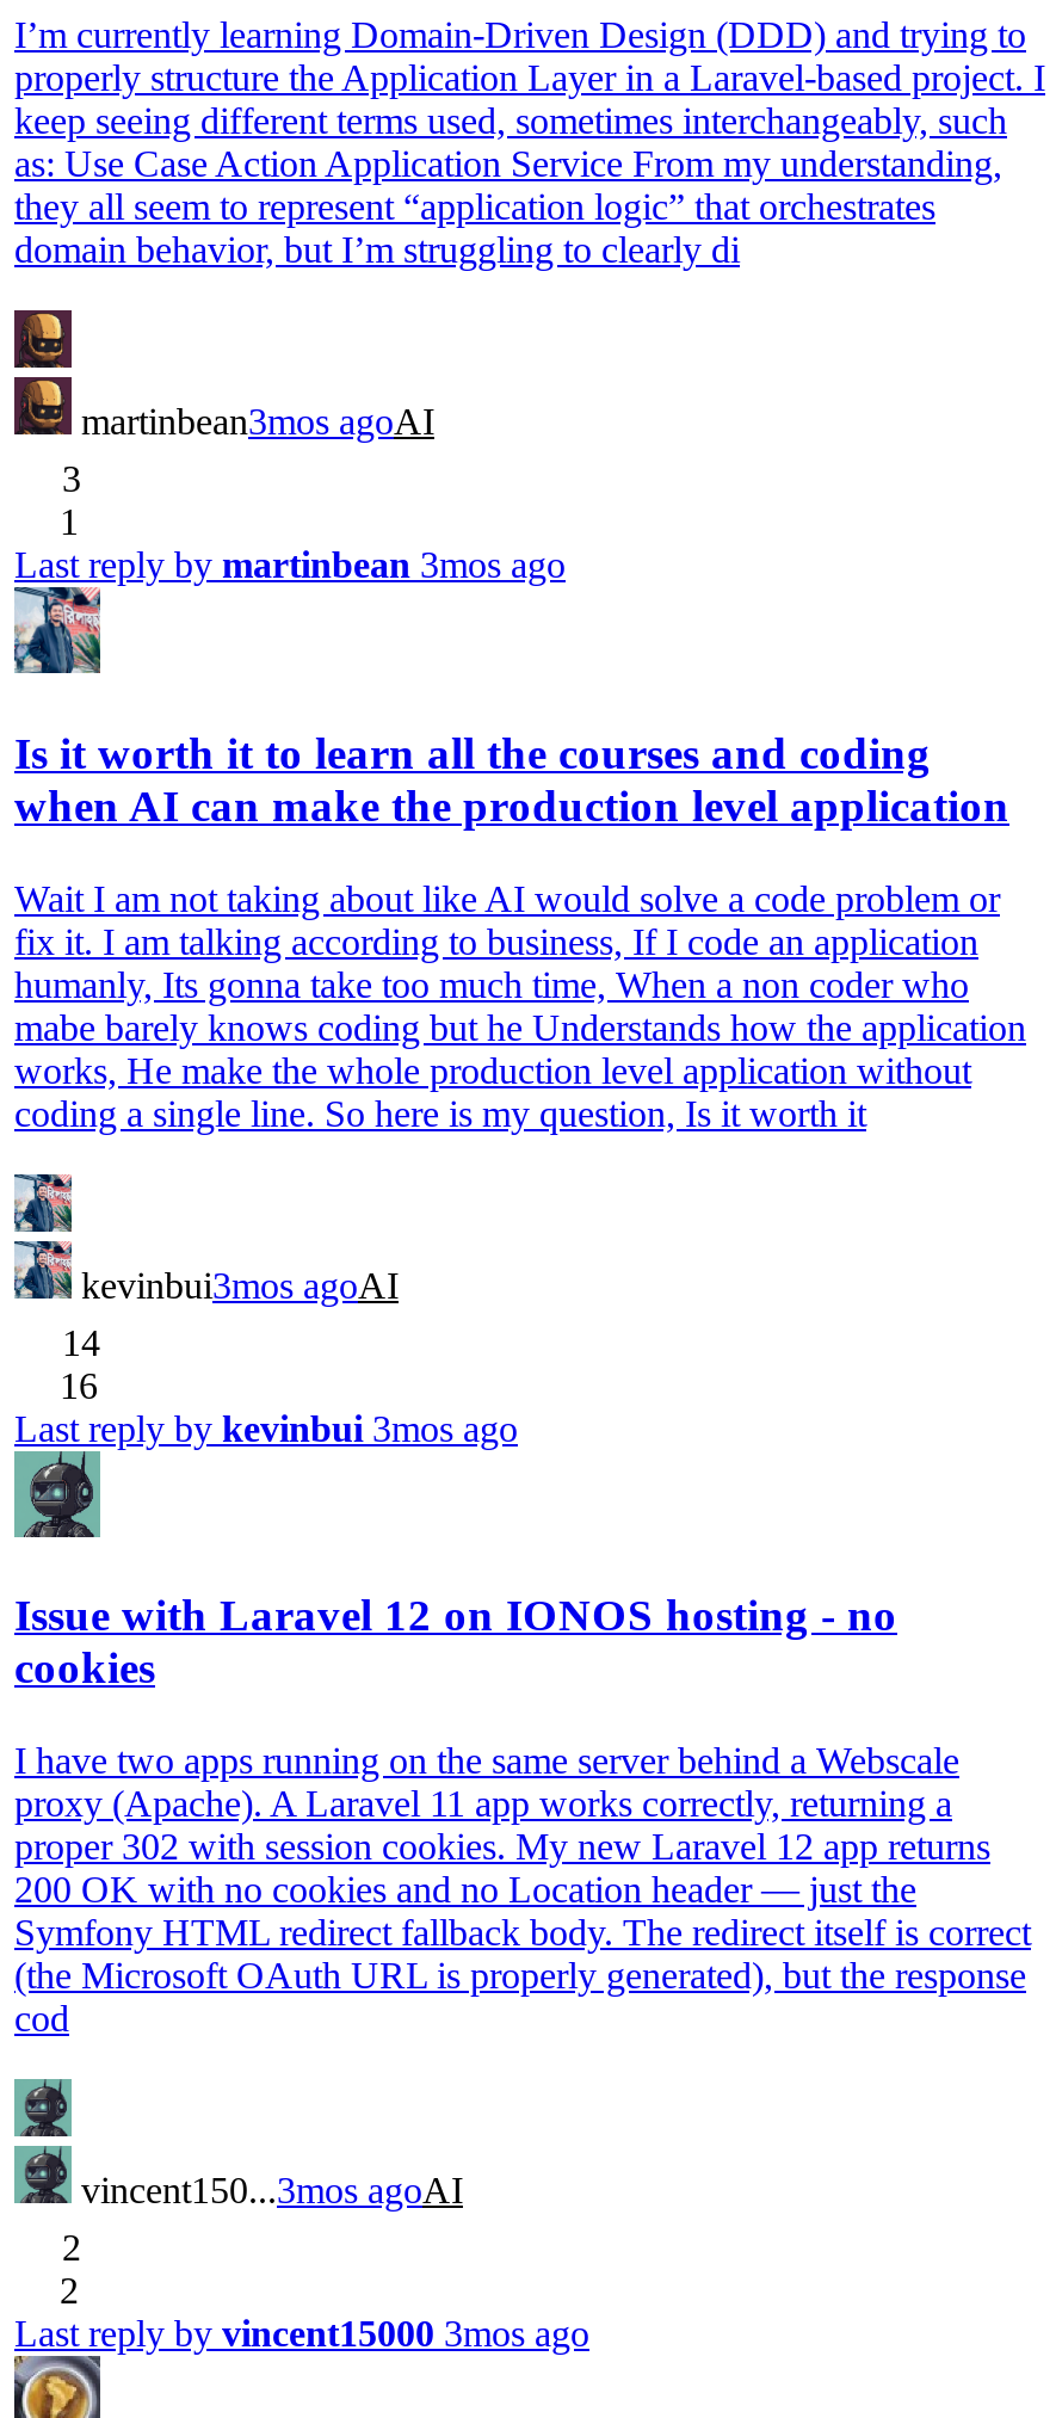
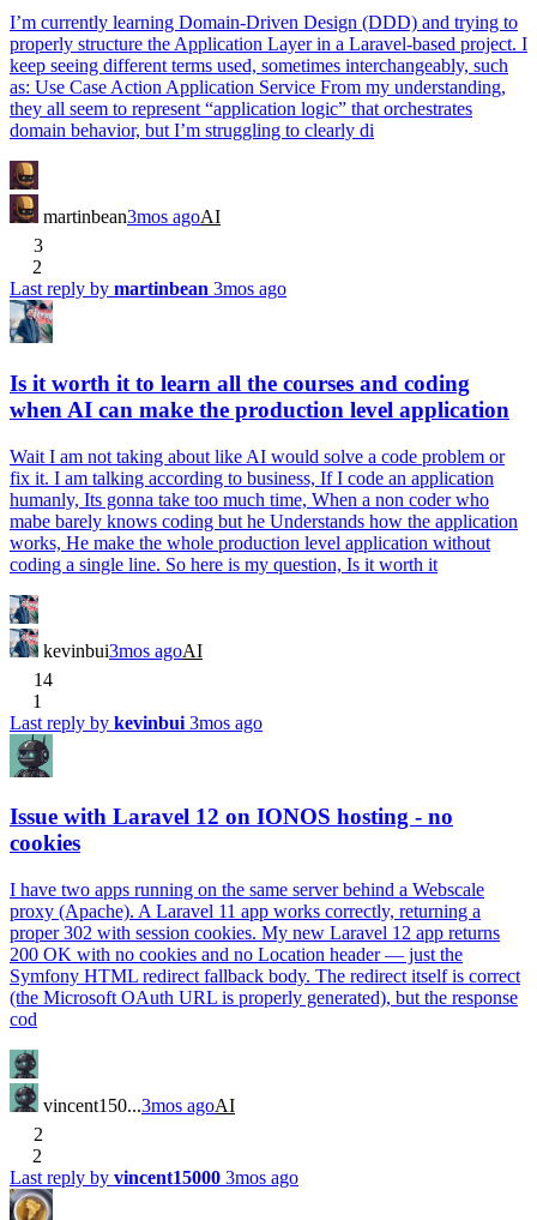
[60,502,79,542] 1 -> [32,257,42,277] 2
[60,1364,98,1405] 16 -> [32,690,42,711] 1

